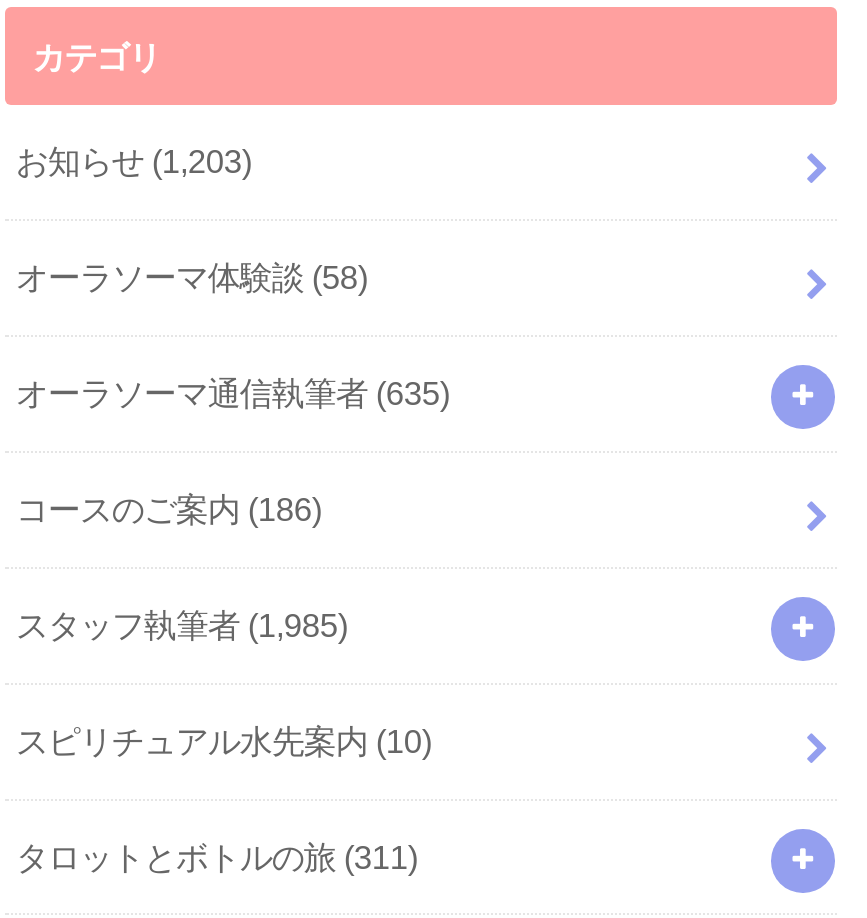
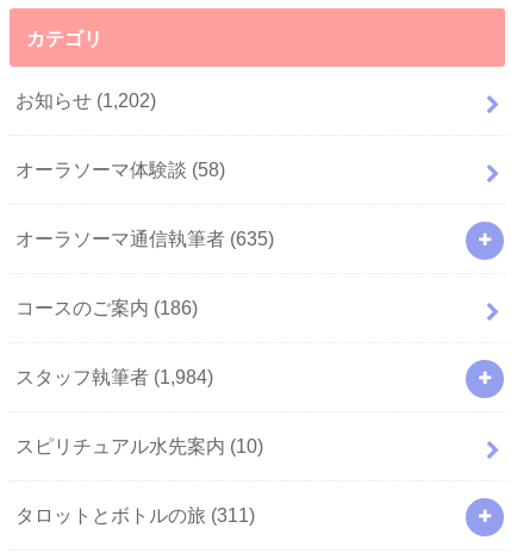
[16,144,252,180] お知らせ(1,203) -> [16,90,157,111] お知らせ(1,202)
[16,607,348,643] スタッフ執筆者(1,985) -> [16,366,214,388] スタッフ執筆者(1,984)

